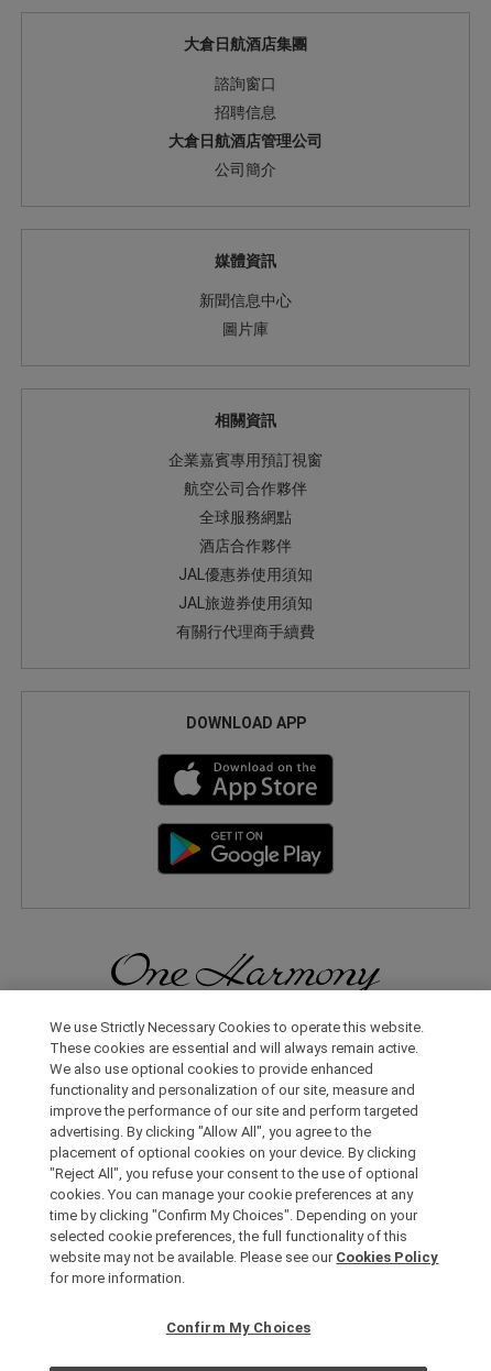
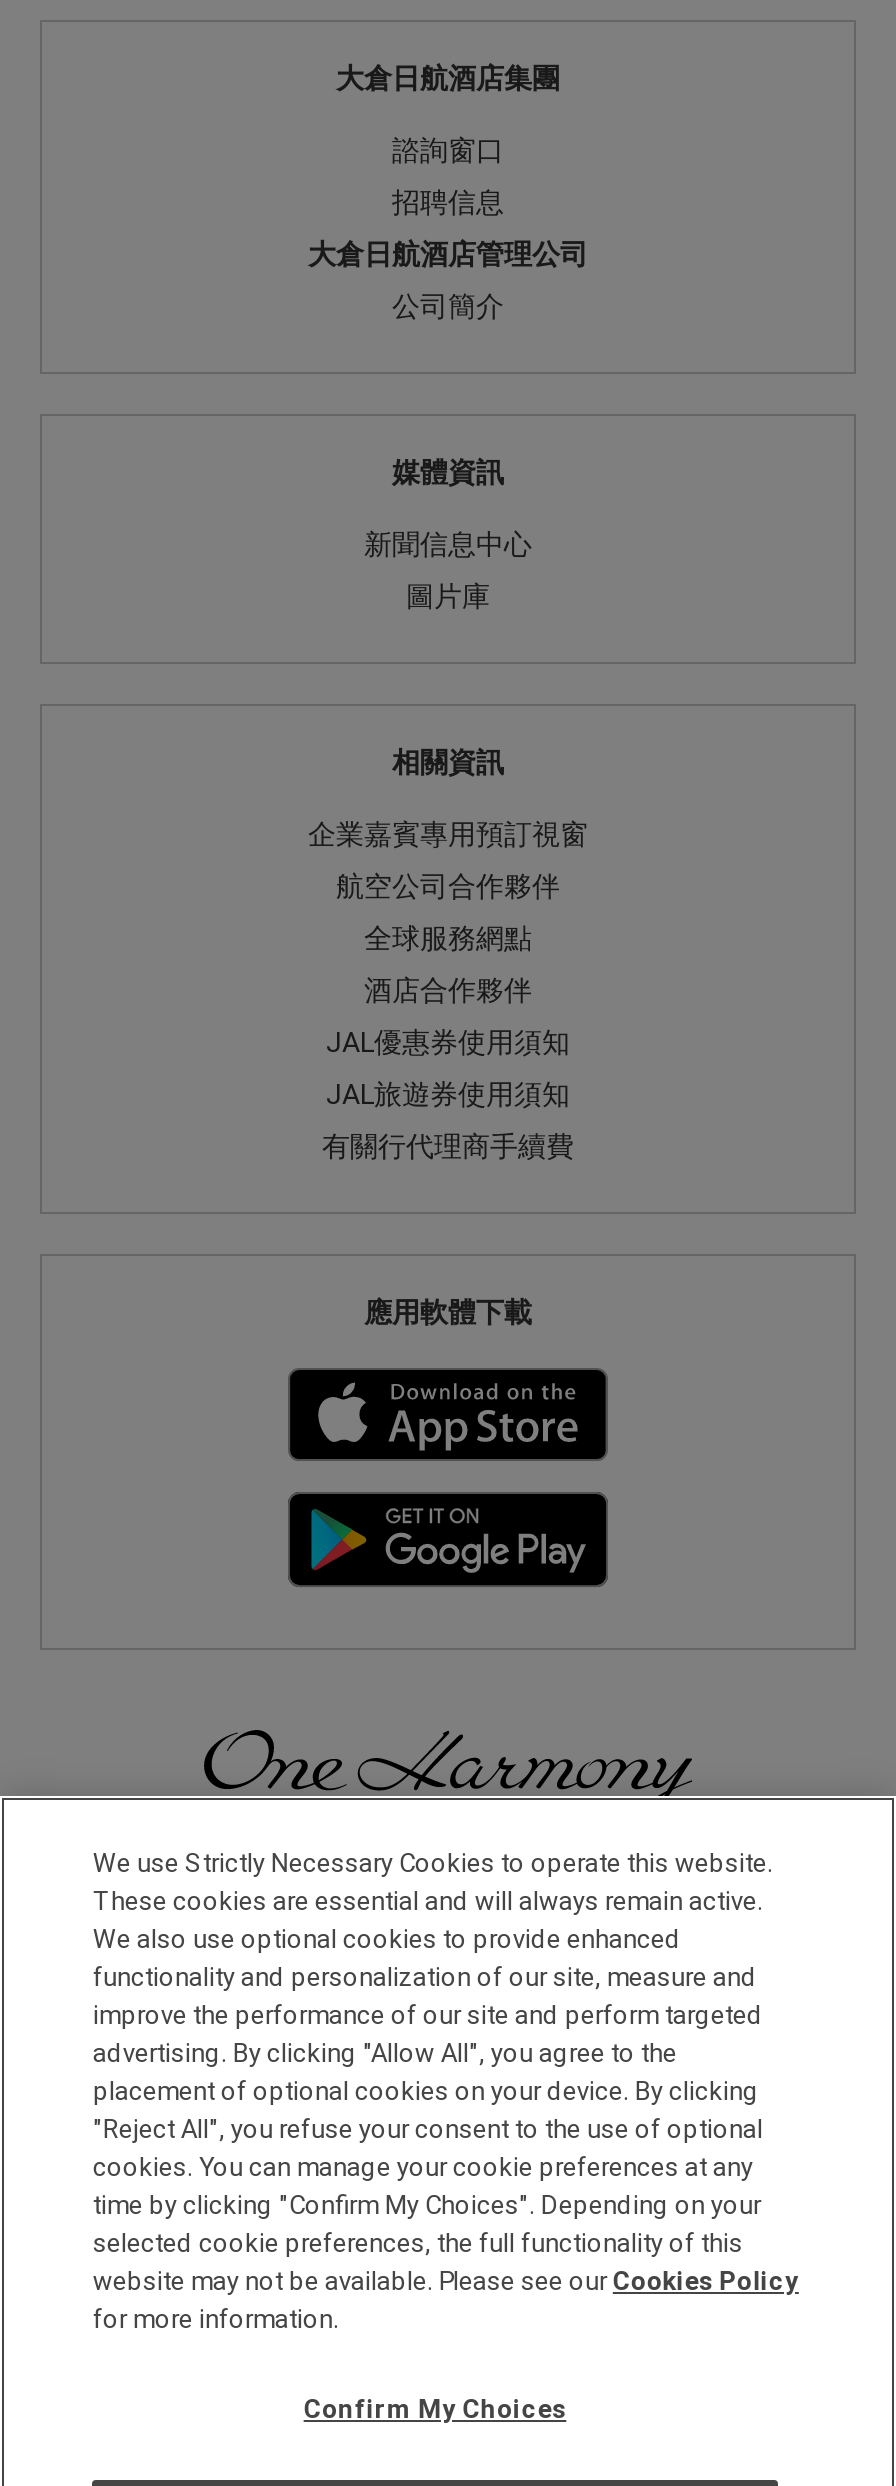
[186,714,305,732] DOWNLOAD APP -> [364,1296,532,1328] 應用軟體下載

